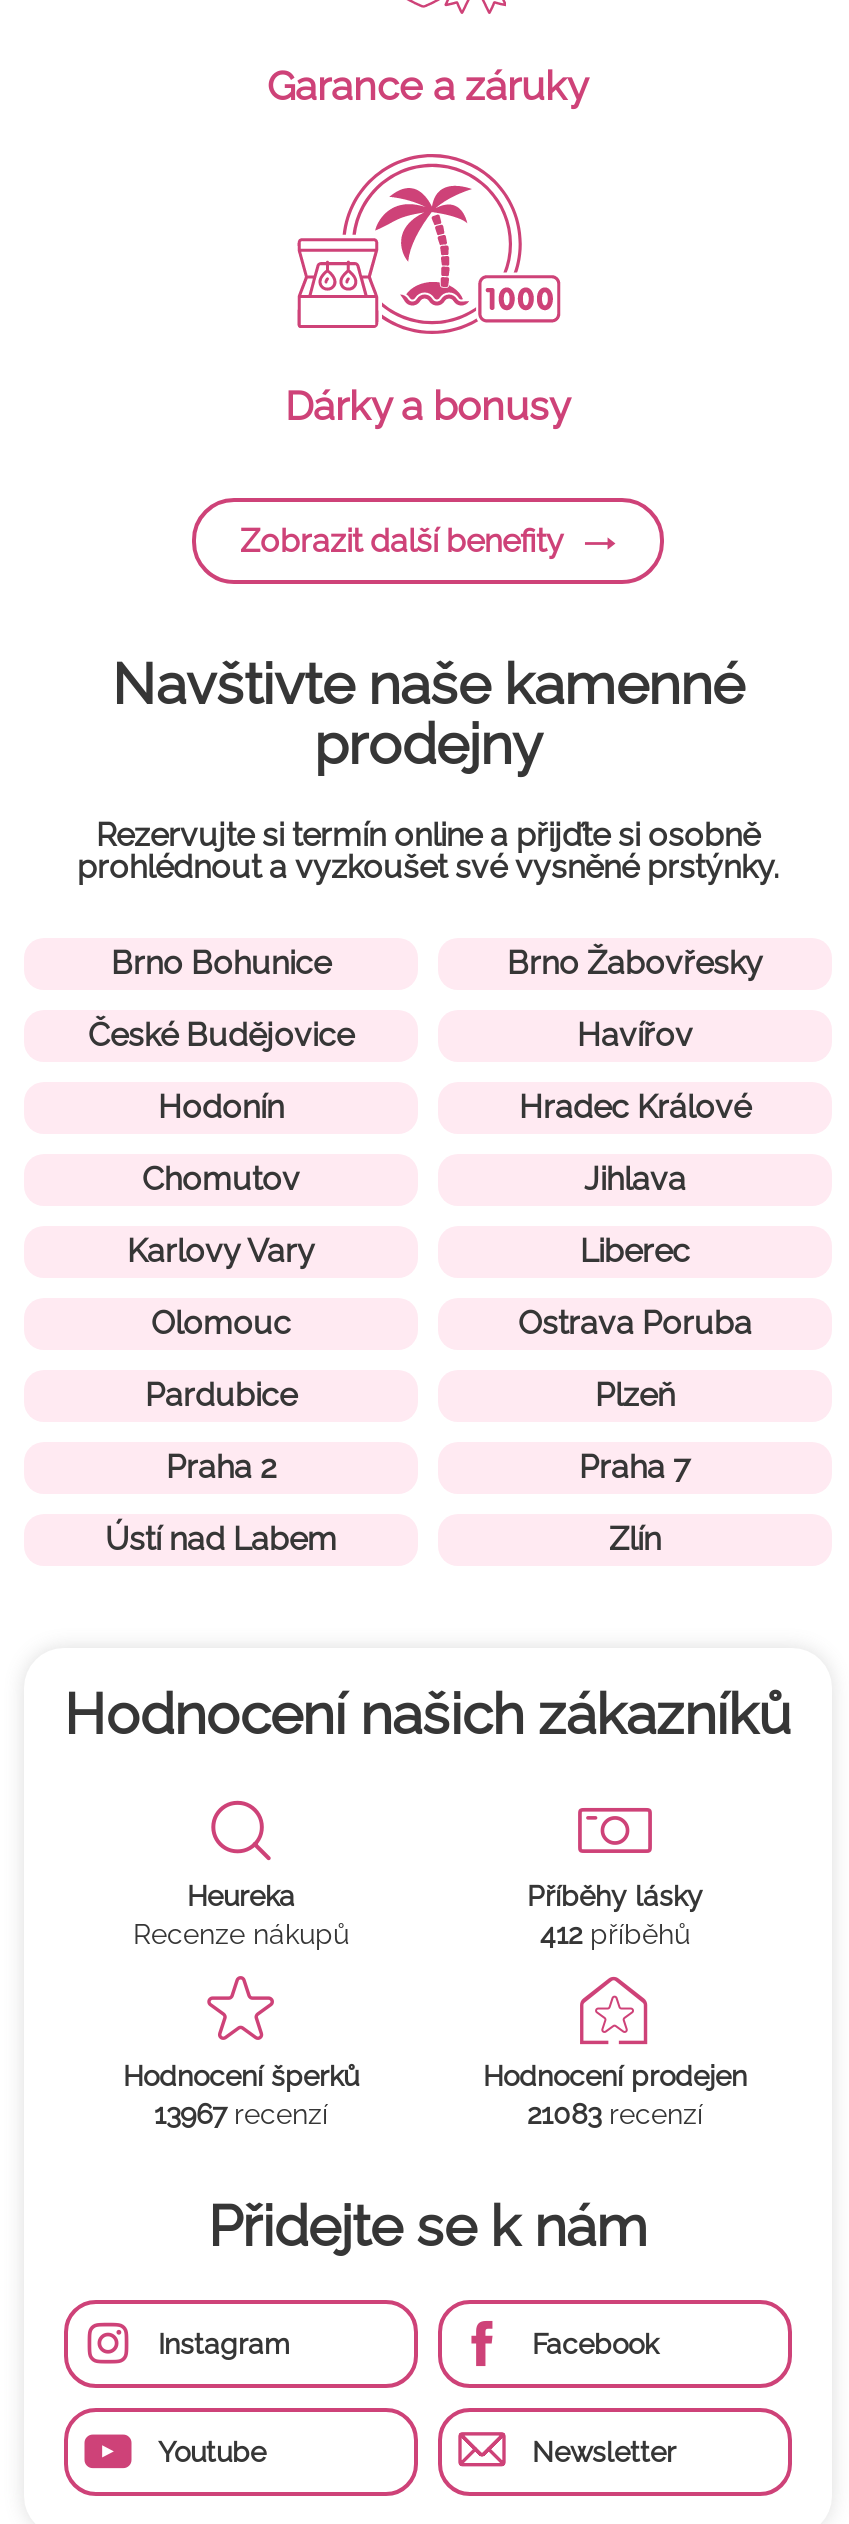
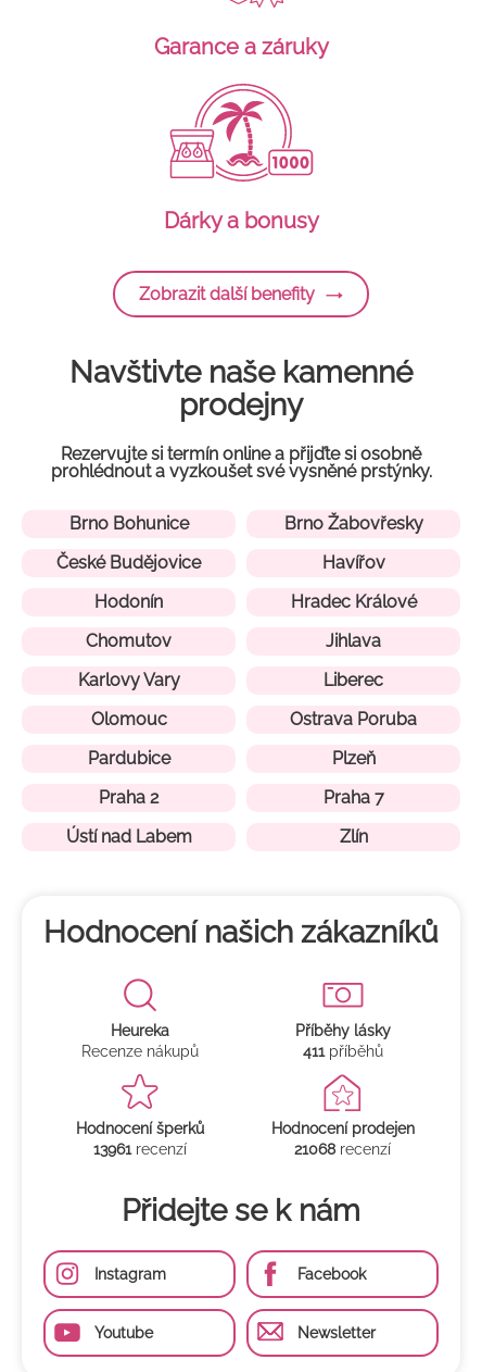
[540,1919,690,1951] 412 příběhů -> [302,1043,383,1060] 411 příběhů
[154,2099,328,2131] 13967 recenzí -> [93,1141,186,1158] 13961 recenzí
[527,2099,703,2131] 21083 recenzí -> [294,1141,391,1158] 21068 recenzí

